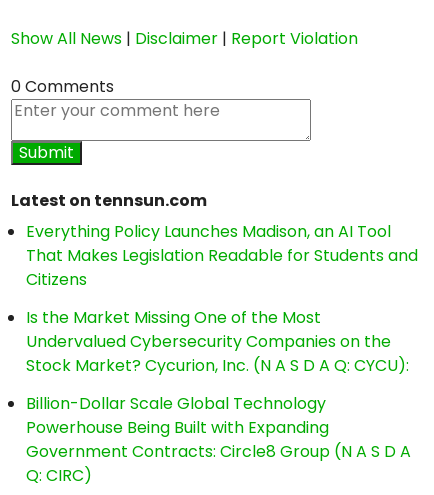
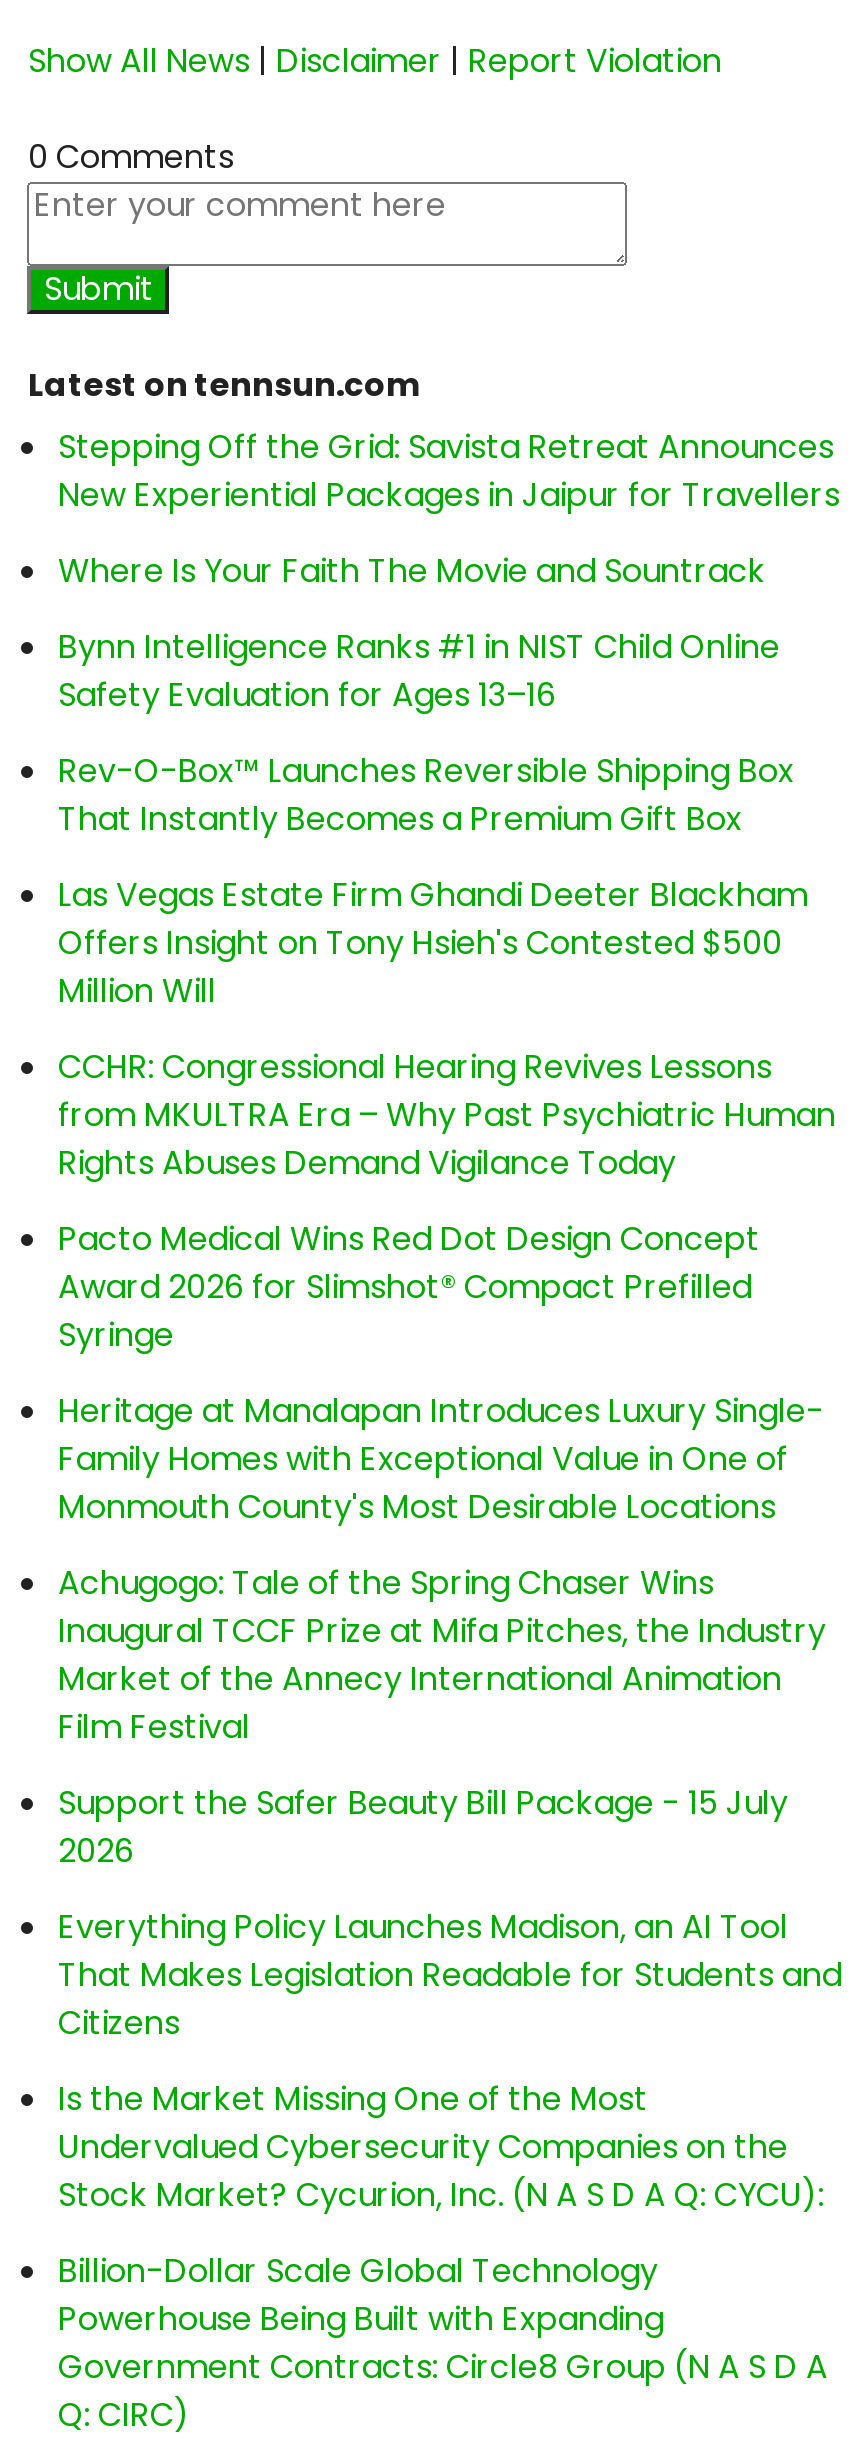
none -> [58,424,840,1874] Stepping Off the Grid: Savista Retreat Announces | New Experiential Packages in Jaipur for Travellers | Where Is Your Faith The Movie and Sountrack | Bynn Intelligence Ranks #1 in NIST Child Online | Safety Evaluation for Ages 13–16 | Rev-O-Box™ Launches Reversible Shipping Box | That Instantly Becomes a Premium Gift Box | Las Vegas Estate Firm Ghandi Deeter Blackham | Offers Insight on Tony Hsieh's Contested $500 | Million Will | CCHR: Congressional Hearing Revives Lessons | from MKULTRA Era – Why Past Psychiatric Human | Rights Abuses Demand Vigilance Today | Pacto Medical Wins Red Dot Design Concept | Award 2026 for Slimshot® Compact Prefilled | Syringe | Heritage at Manalapan Introduces Luxury Single- | Family Homes with Exceptional Value in One of | Monmouth County's Most Desirable Locations | Achugogo: Tale of the Spring Chaser Wins | Inaugural TCCF Prize at Mifa Pitches, the Industry | Market of the Annecy International Animation | Film Festival | Support the Safer Beauty Bill Package - 15 July | 2026

